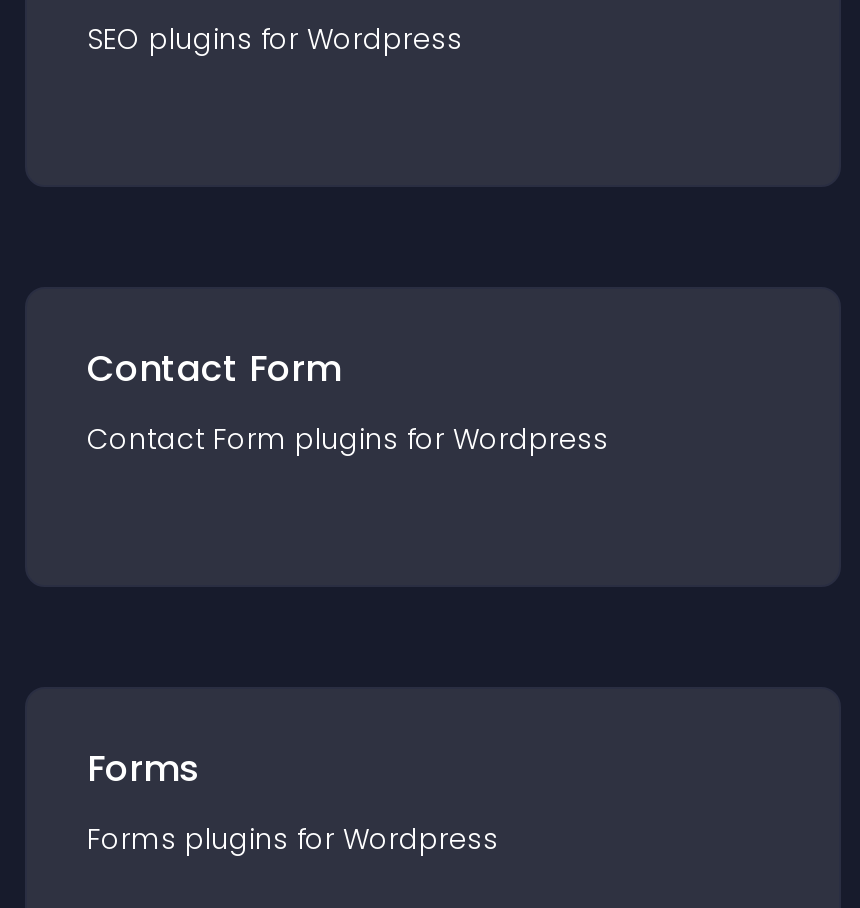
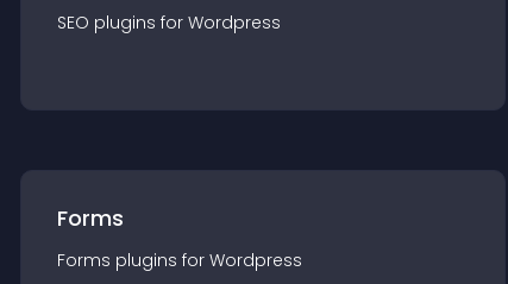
[87,343,609,459] Contact Form | Contact Form plugins for Wordpress -> none

